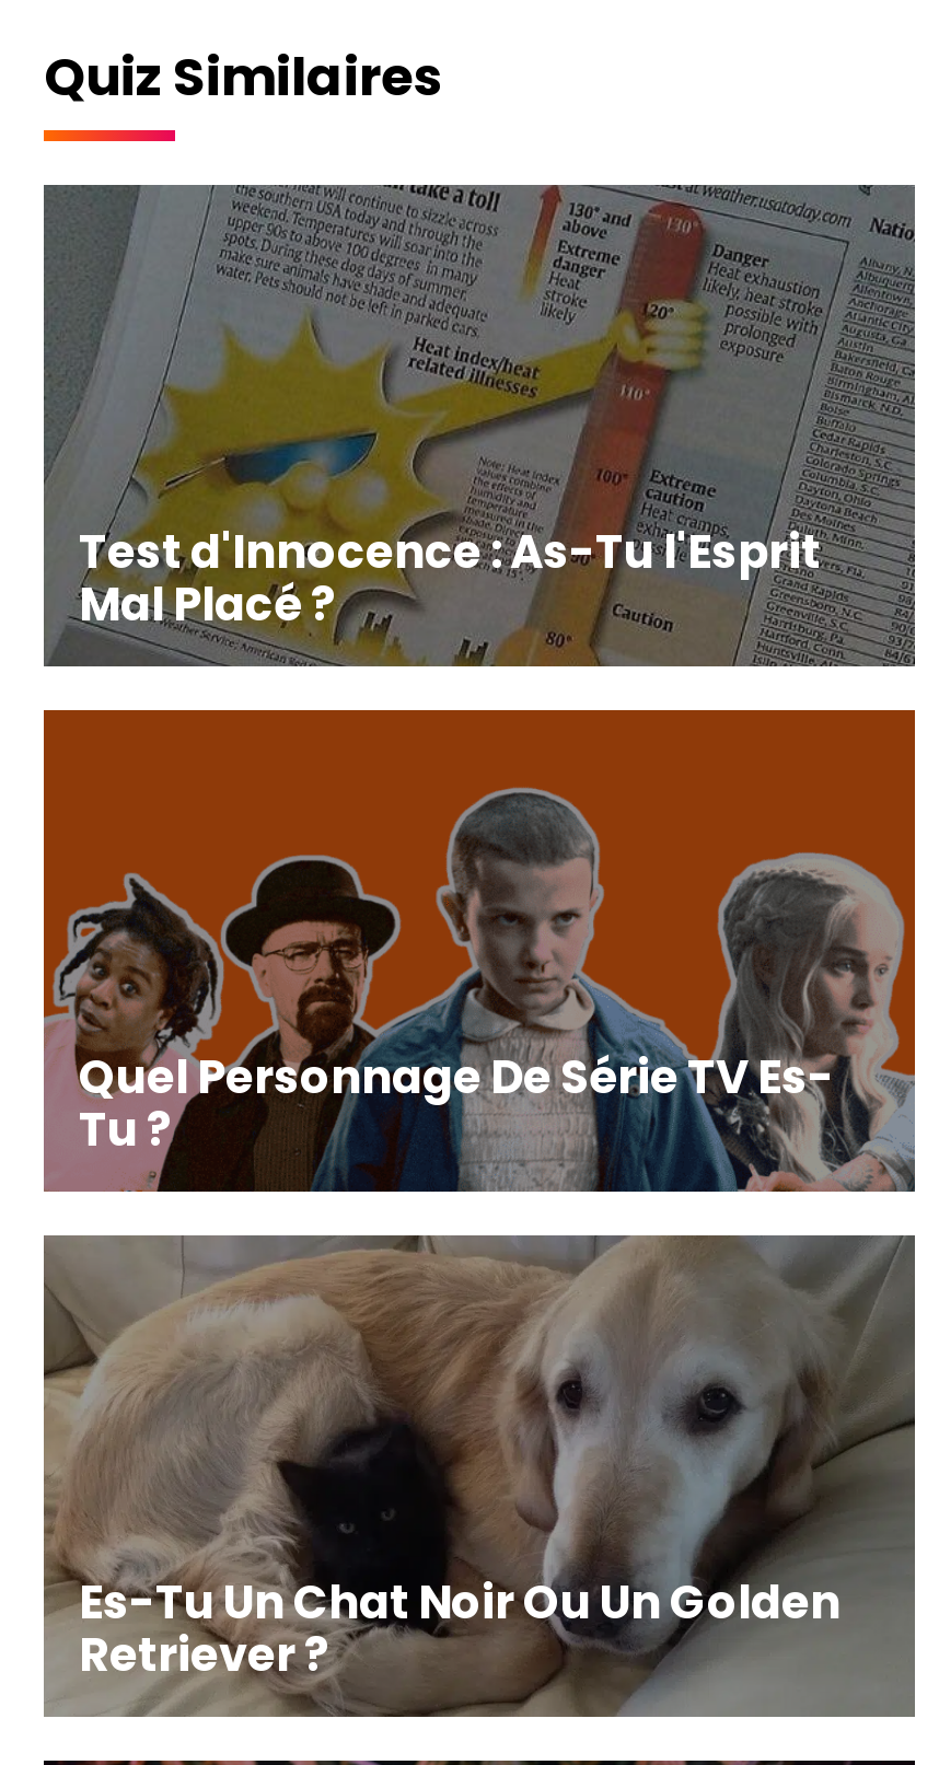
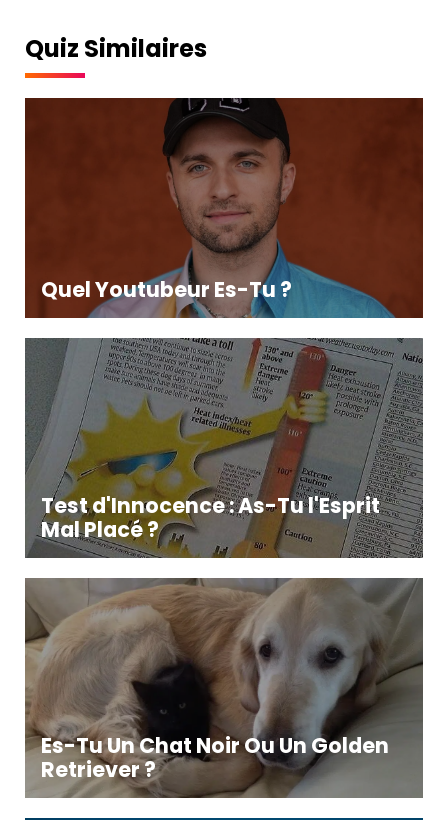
none -> [25,97,423,318] [image] | Quel Youtubeur Es-Tu ?
moved [44,183,917,669] -> [25,337,424,559]: [image] | Test d'Innocence : As-Tu l'Esprit | Mal Placé ?
[44,708,915,1192] [image] | Quel Personnage De Série TV Es- | Tu ? -> none

